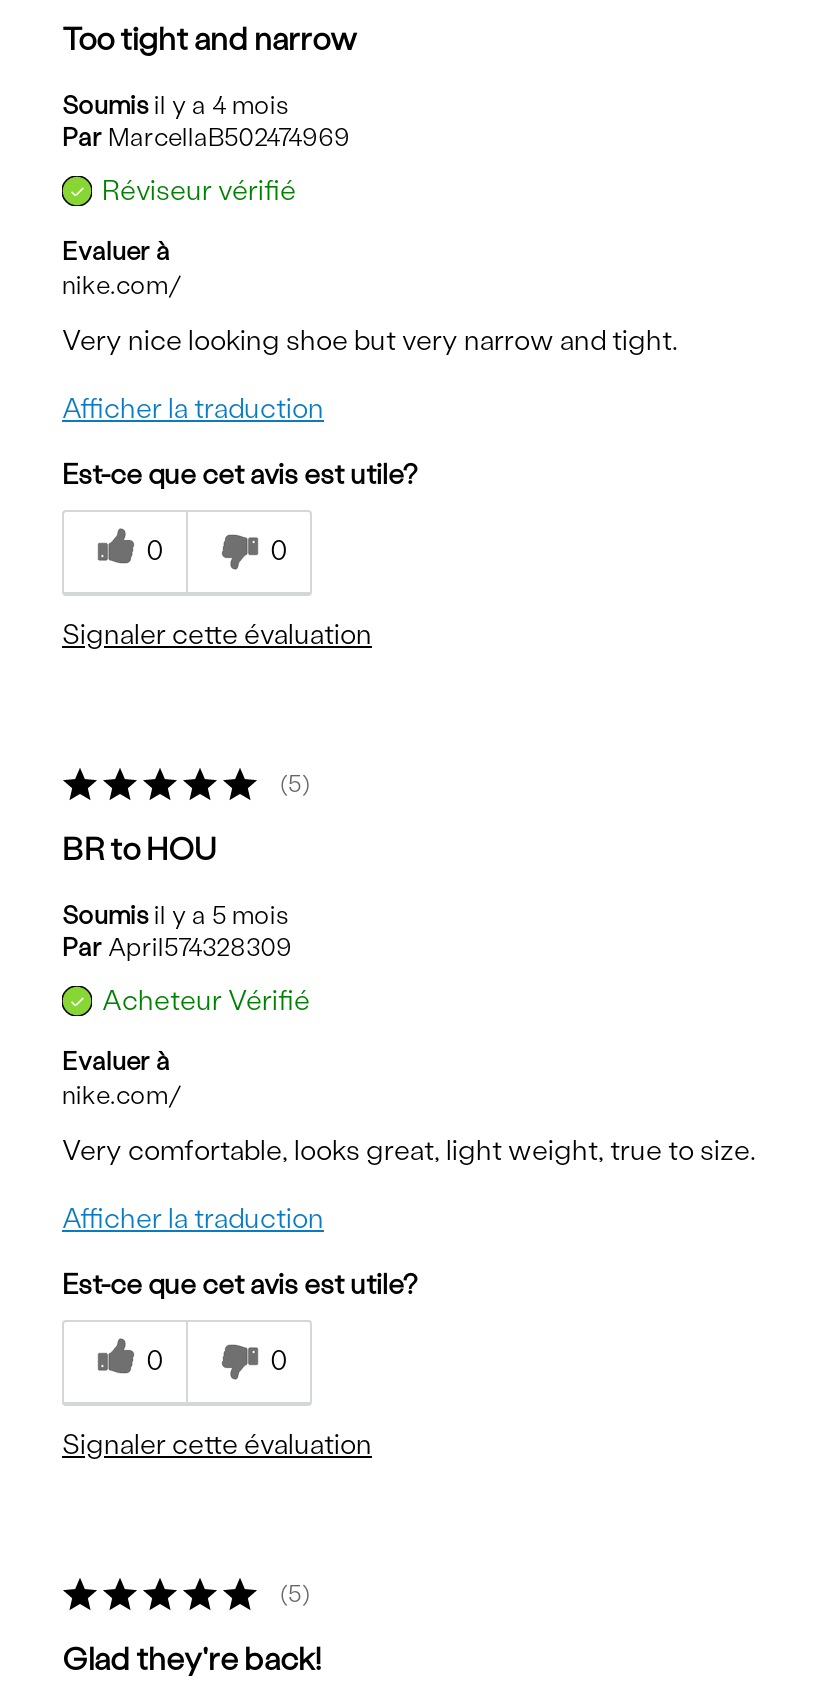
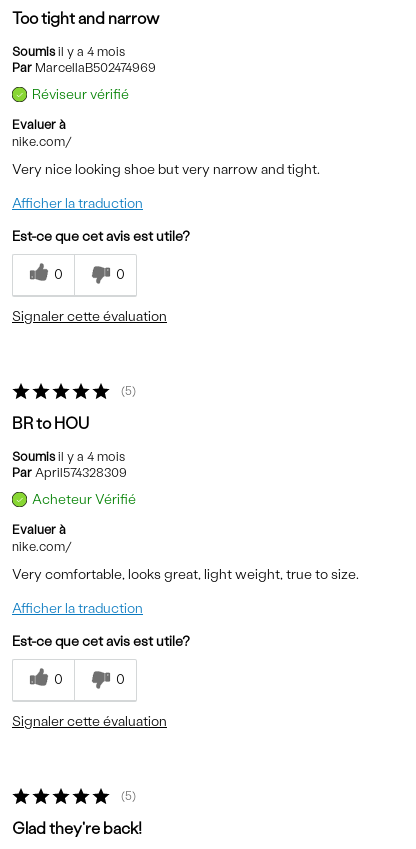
[62,901,288,931] Soumis il y a 5 mois -> [12,449,125,464] Soumis il y a 4 mois

